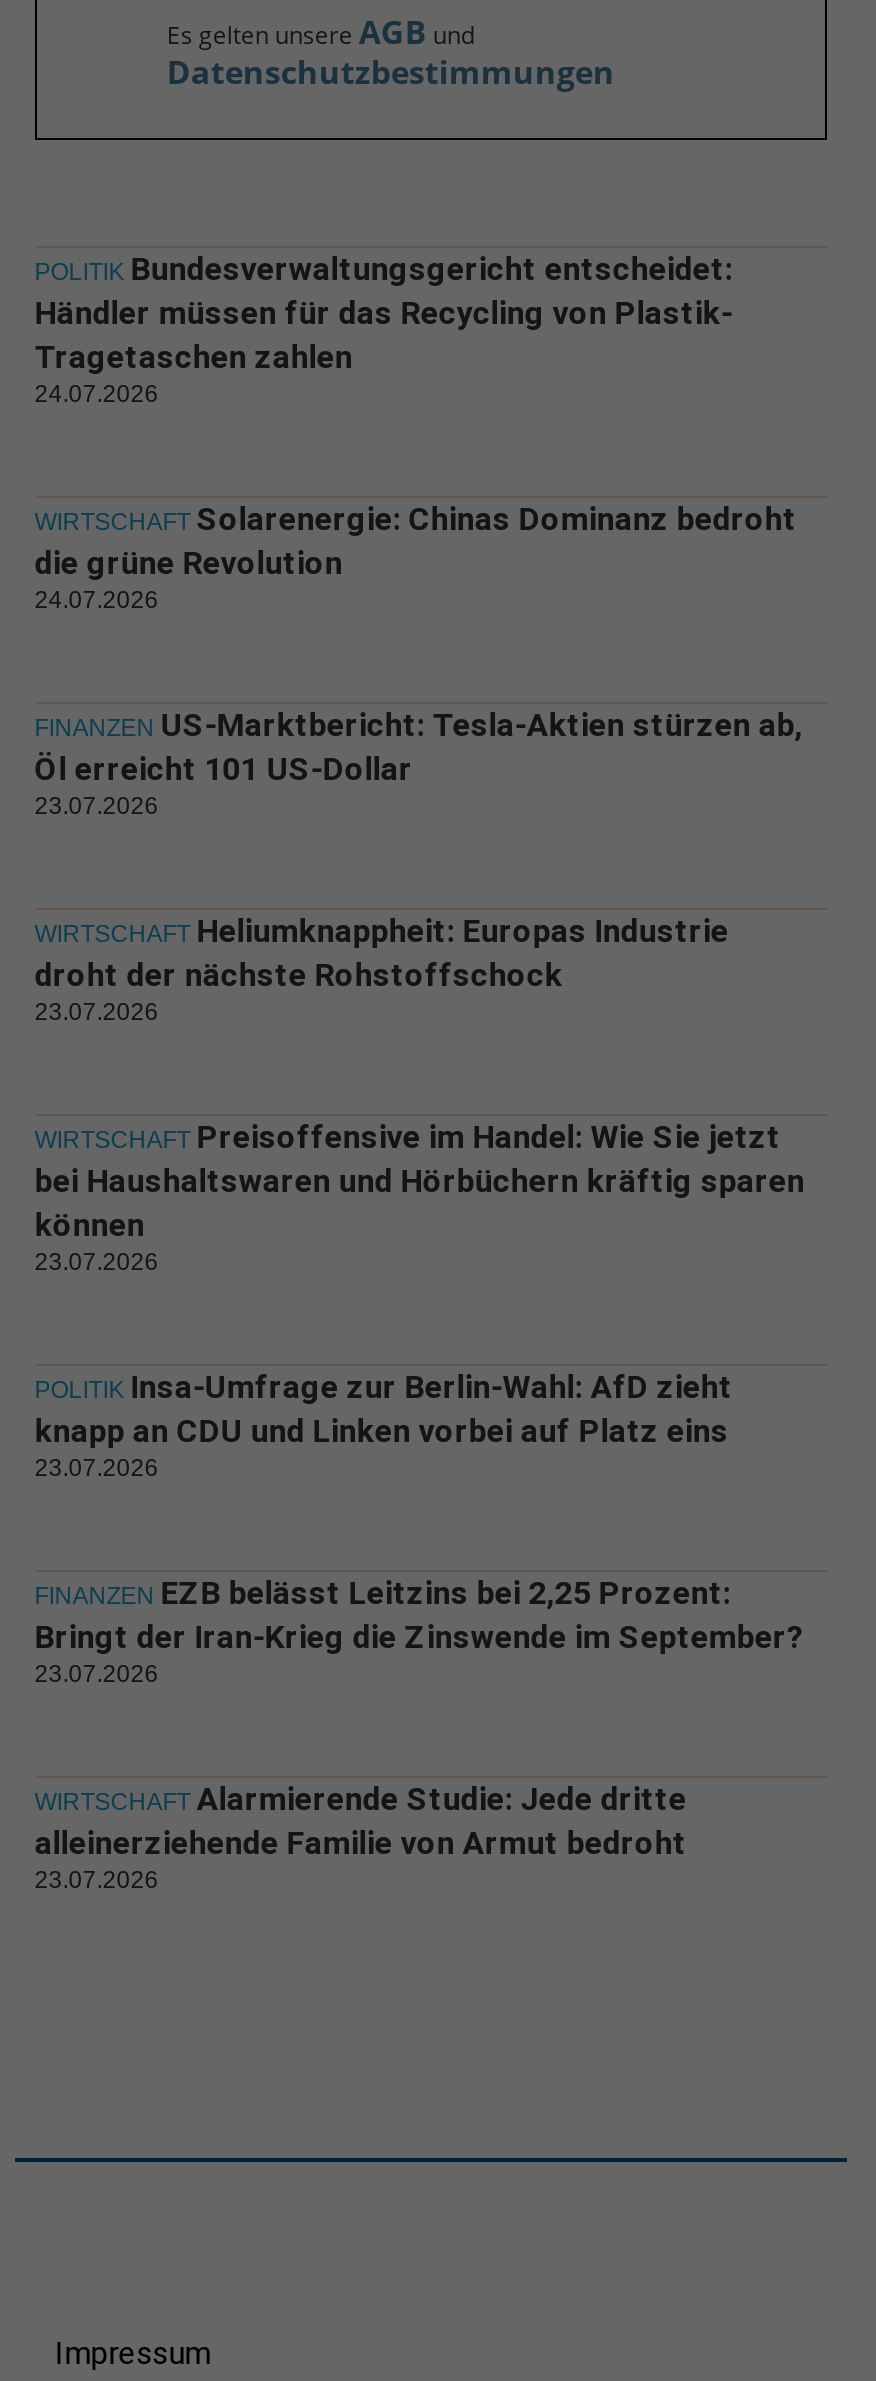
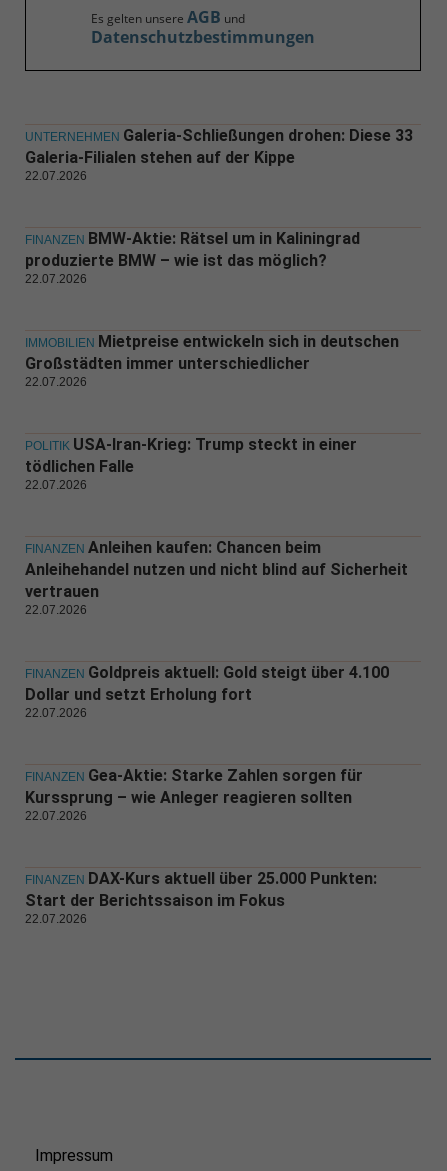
[34,250,732,408] POLITIK Bundesverwaltungsgericht entscheidet: | Händler müssen für das Recycling von Plastik- | Tragetaschen zahlen | 24.07.2026 -> [25,126,413,183] UNTERNEHMEN Galeria-Schließungen drohen: Diese 33 | Galeria-Filialen stehen auf der Kippe | 22.07.2026
[34,500,796,614] WIRTSCHAFT Solarenergie: Chinas Dominanz bedroht | die grüne Revolution | 24.07.2026 -> [25,229,360,286] FINANZEN BMW-Aktie: Rätsel um in Kaliningrad | produzierte BMW – wie ist das möglich? | 22.07.2026
[34,706,802,820] FINANZEN US-Marktbericht: Tesla-Aktien stürzen ab, | Öl erreicht 101 US-Dollar | 23.07.2026 -> [25,332,399,389] IMMOBILIEN Mietpreise entwickeln sich in deutschen | Großstädten immer unterschiedlicher | 22.07.2026
[34,912,728,1026] WIRTSCHAFT Heliumknappheit: Europas Industrie | droht der nächste Rohstoffschock | 23.07.2026 -> [25,435,357,492] POLITIK USA-Iran-Krieg: Trump steckt in einer | tödlichen Falle | 22.07.2026
[34,1118,804,1276] WIRTSCHAFT Preisoffensive im Handel: Wie Sie jetzt | bei Haushaltswaren und Hörbüchern kräftig sparen | können | 23.07.2026 -> [25,538,408,617] FINANZEN Anleihen kaufen: Chancen beim | Anleihehandel nutzen und nicht blind auf Sicherheit | vertrauen | 22.07.2026
[34,1368,732,1482] POLITIK Insa-Umfrage zur Berlin-Wahl: AfD zieht | knapp an CDU und Linken vorbei auf Platz eins | 23.07.2026 -> [25,663,389,720] FINANZEN Goldpreis aktuell: Gold steigt über 4.100 | Dollar und setzt Erholung fort | 22.07.2026
[34,1574,804,1688] FINANZEN EZB belässt Leitzins bei 2,25 Prozent: | Bringt der Iran-Krieg die Zinswende im September? | 23.07.2026 -> [25,766,363,823] FINANZEN Gea-Aktie: Starke Zahlen sorgen für | Kurssprung – wie Anleger reagieren sollten | 22.07.2026
[34,1780,686,1894] WIRTSCHAFT Alarmierende Studie: Jede dritte | alleinerziehende Familie von Armut bedroht | 23.07.2026 -> [25,869,377,926] FINANZEN DAX-Kurs aktuell über 25.000 Punkten: | Start der Berichtssaison im Fokus | 22.07.2026

